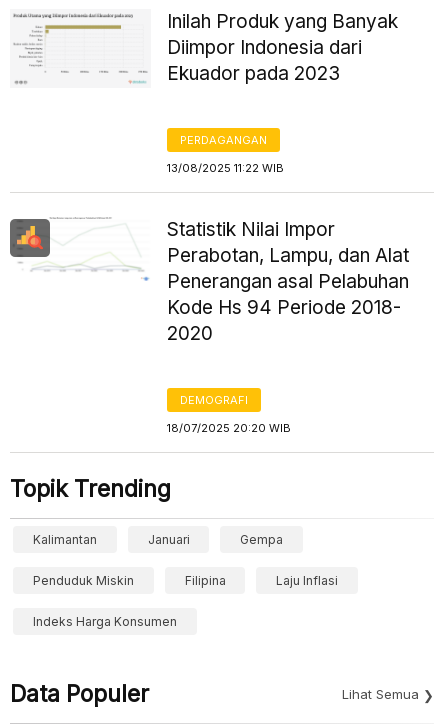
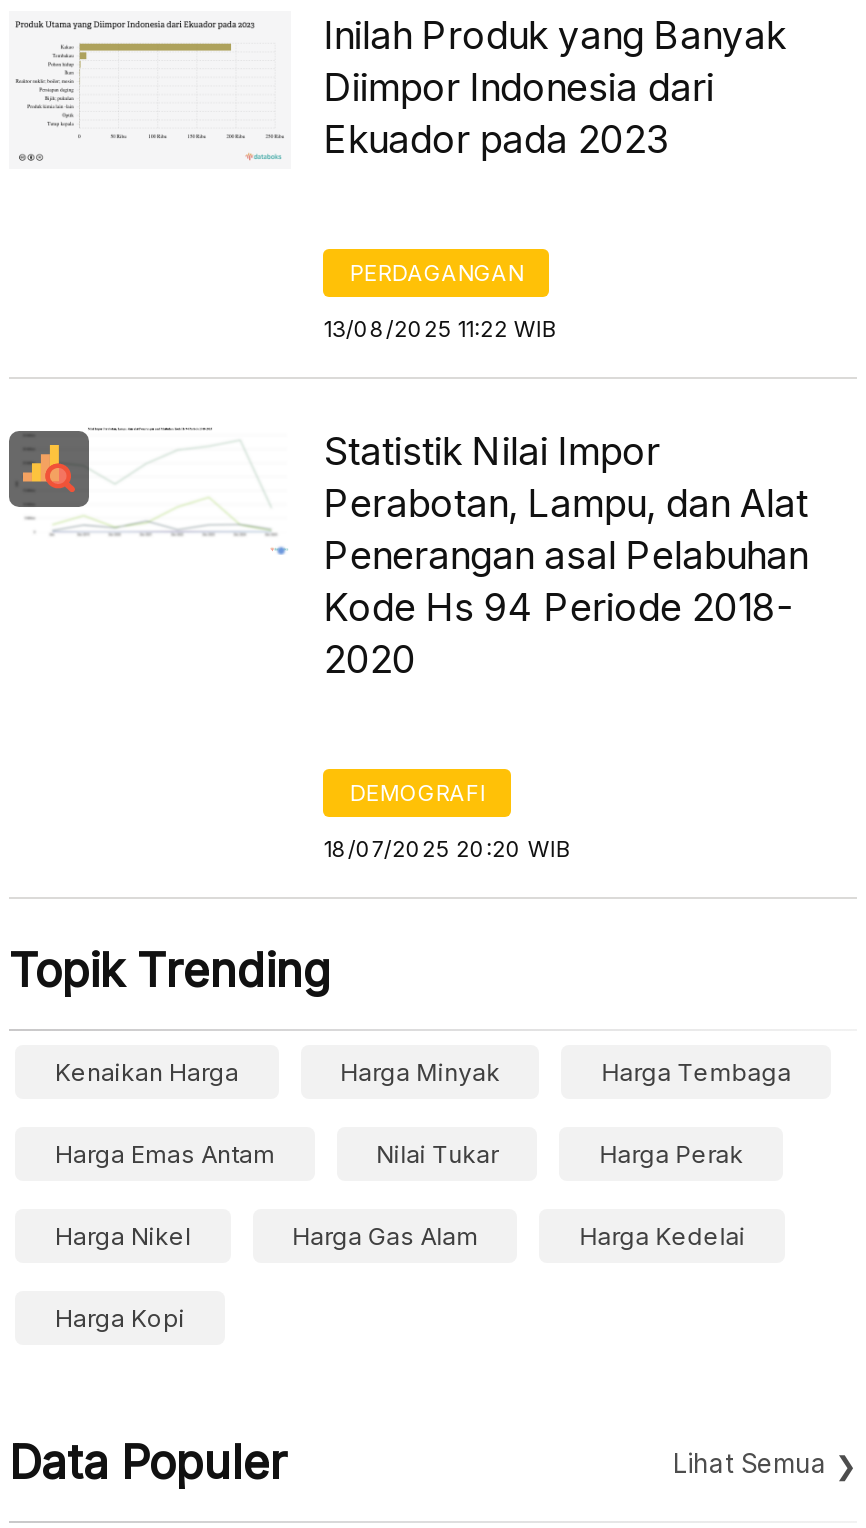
[33,532,338,629] Kalimantan | Januari | Gempa | Penduduk Miskin | Filipina | Laju Inflasi | Indeks Harga Konsumen -> [55,1057,791,1333] Kenaikan Harga | Harga Minyak | Harga Tembaga | Harga Emas Antam | Nilai Tukar | Harga Perak | Harga Nikel | Harga Gas Alam | Harga Kedelai | Harga Kopi

